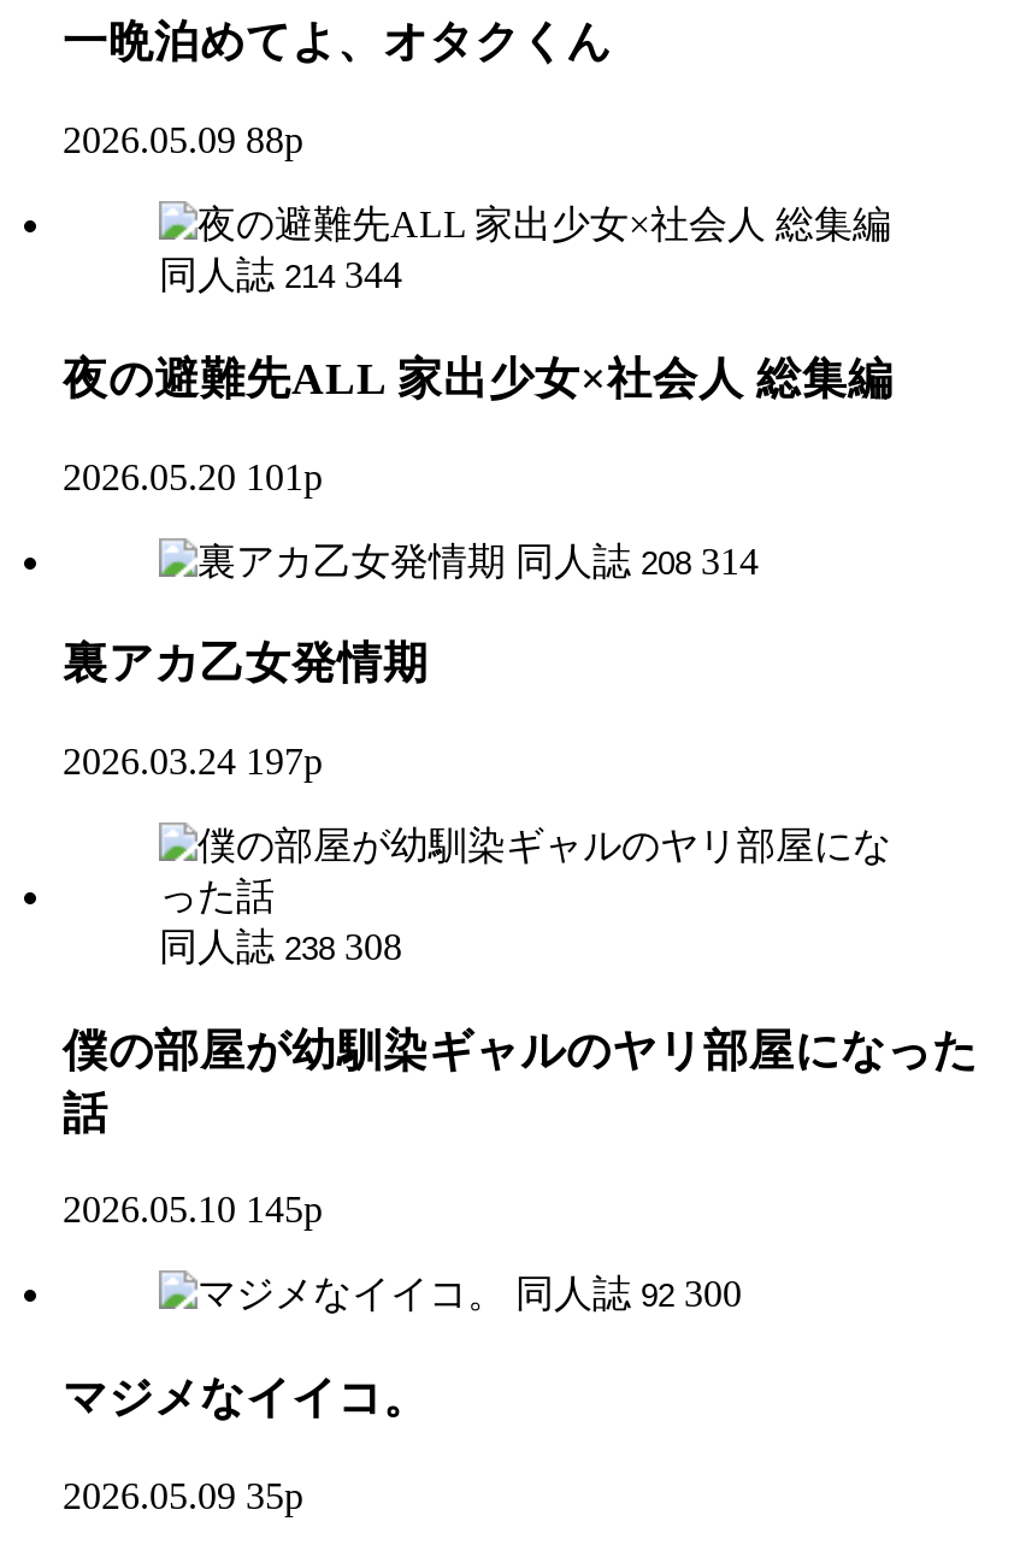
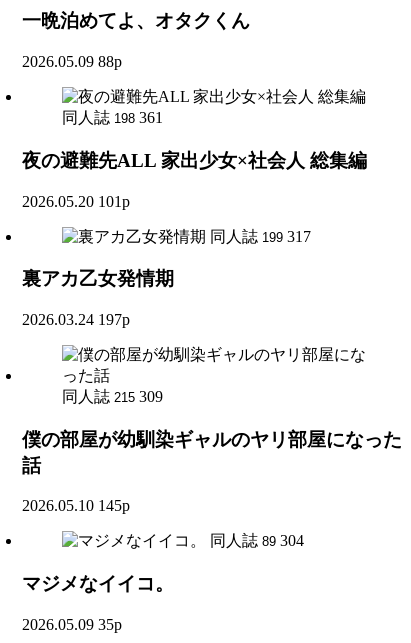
[159,254,402,295] 同人誌 214 344 -> [62,109,163,126] 同人誌 198 361
[515,539,759,580] 同人誌 208 314 -> [210,227,311,244] 同人誌 199 317
[159,926,402,967] 同人誌 238 308 -> [62,388,163,405] 同人誌 215 309
[515,1274,742,1315] 同人誌 92 300 -> [210,532,304,549] 同人誌 89 304

